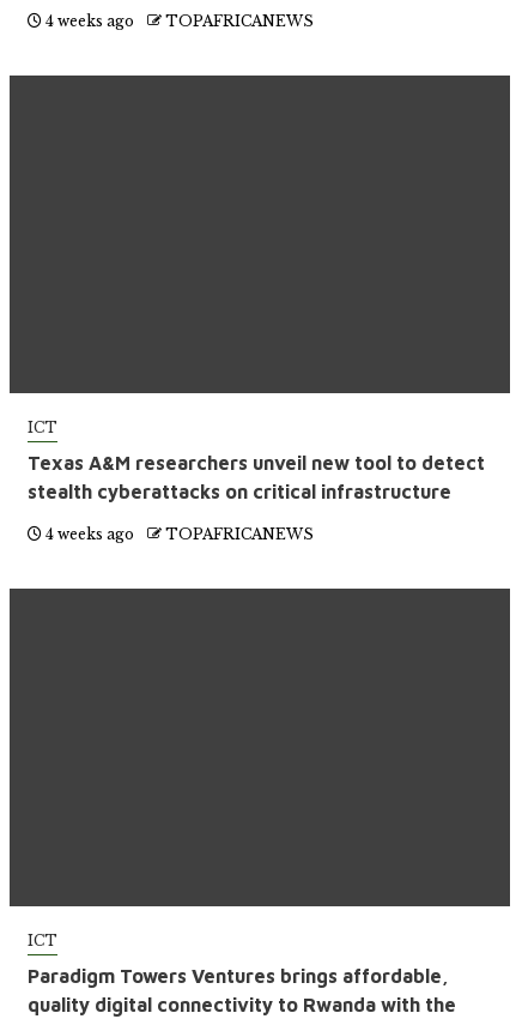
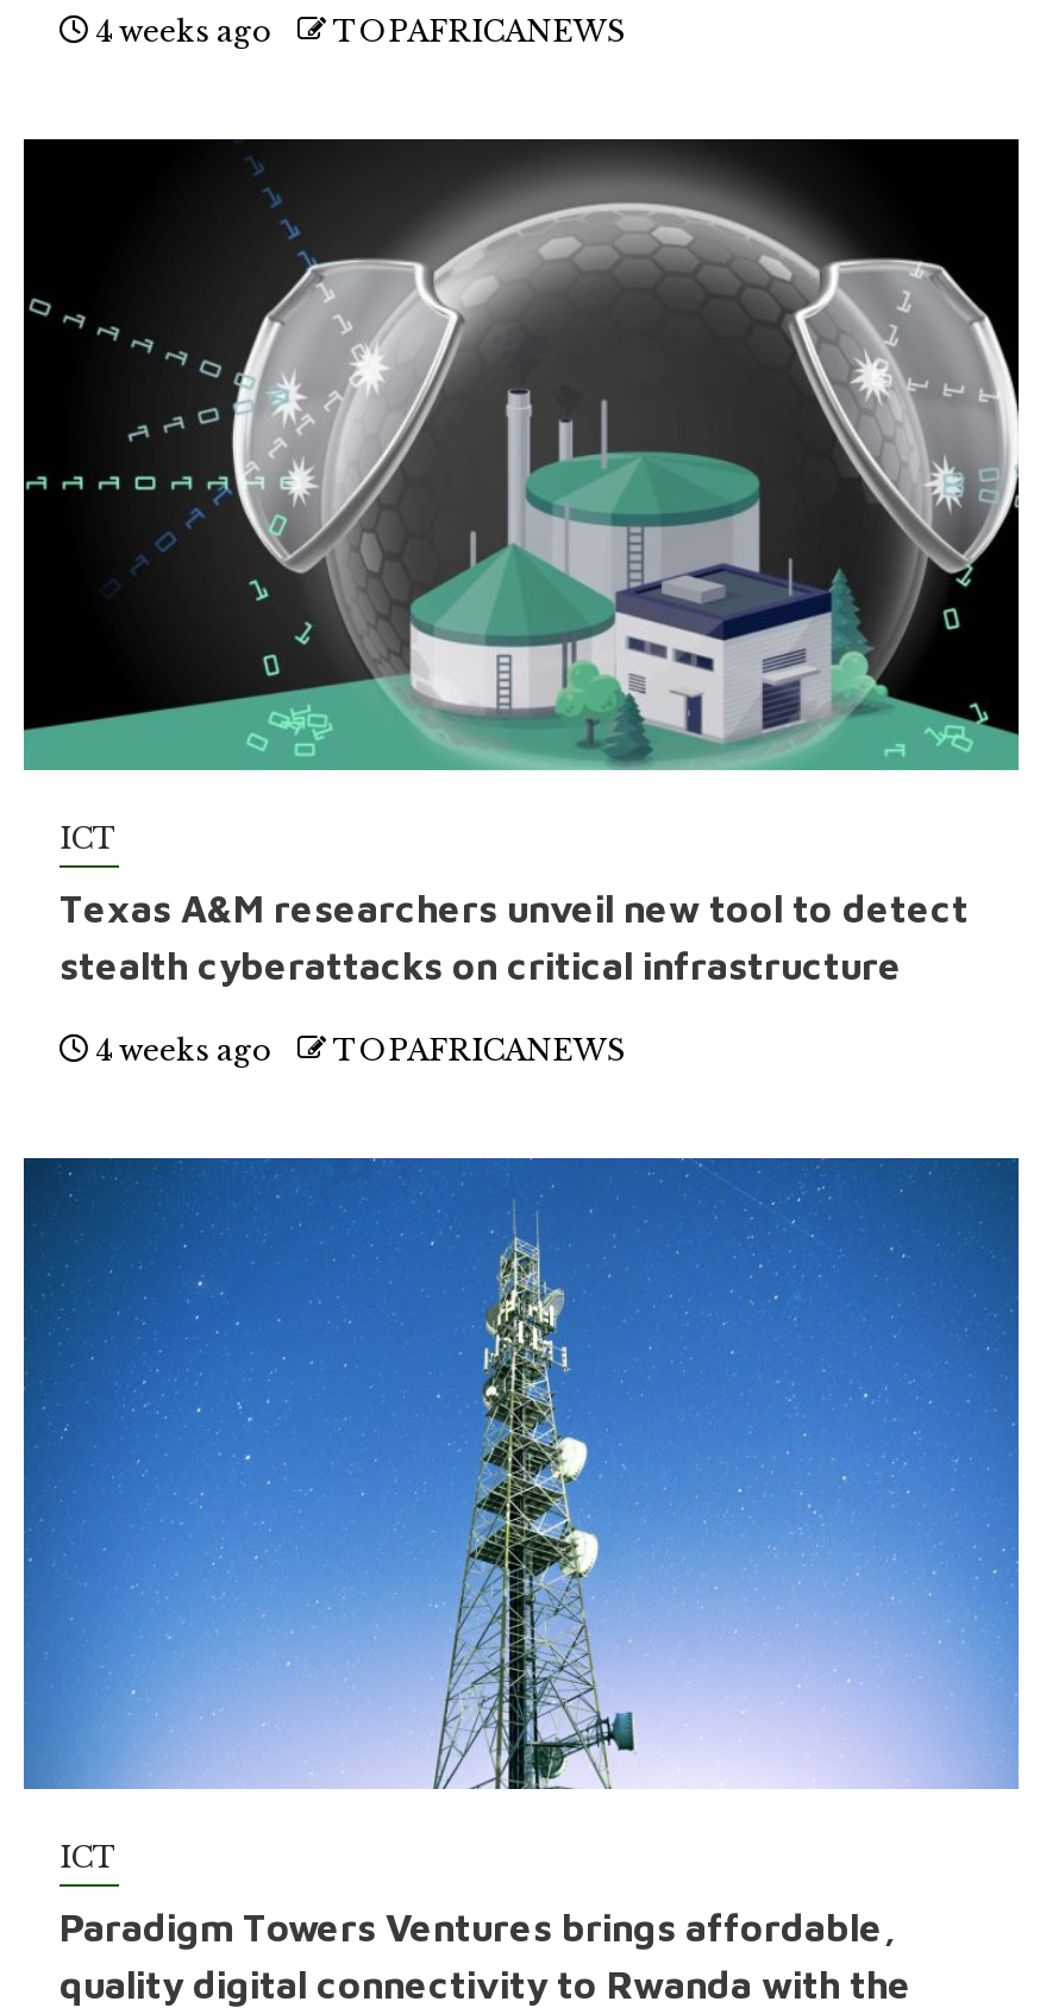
none -> [24,143,1019,771] [image]
none -> [21,1155,1021,1790] [image]

